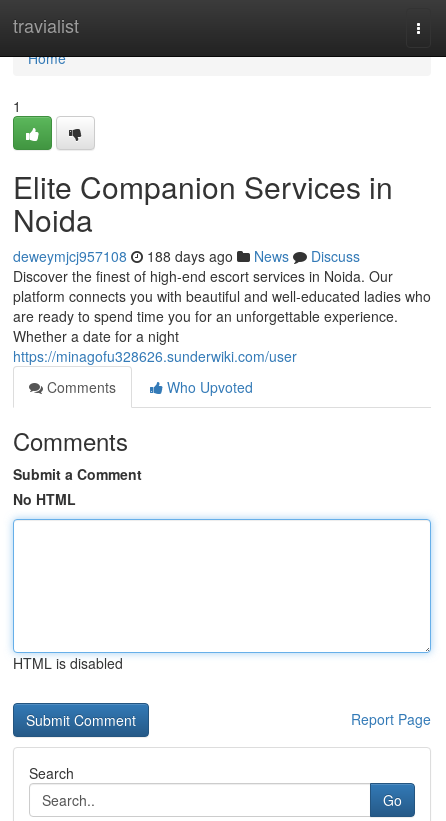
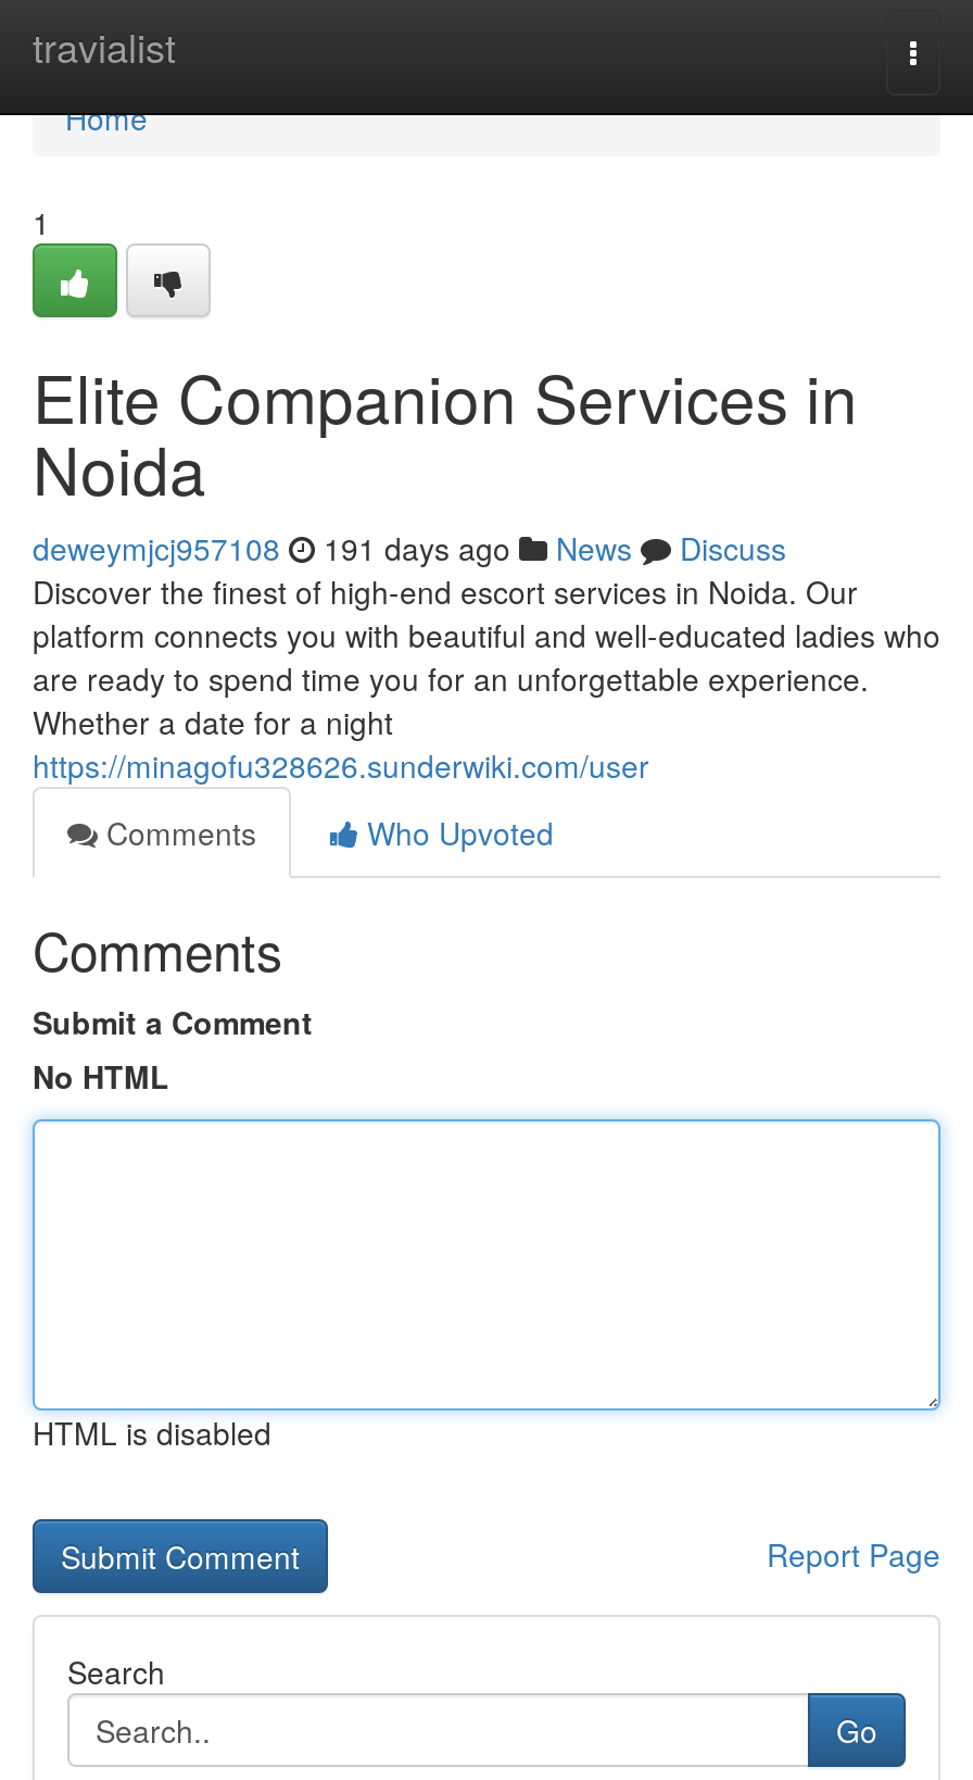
[13,246,360,266] deweymjcj957108 188 days ago News Discuss -> [33,526,786,569] deweymjcj957108 191 days ago News Discuss

